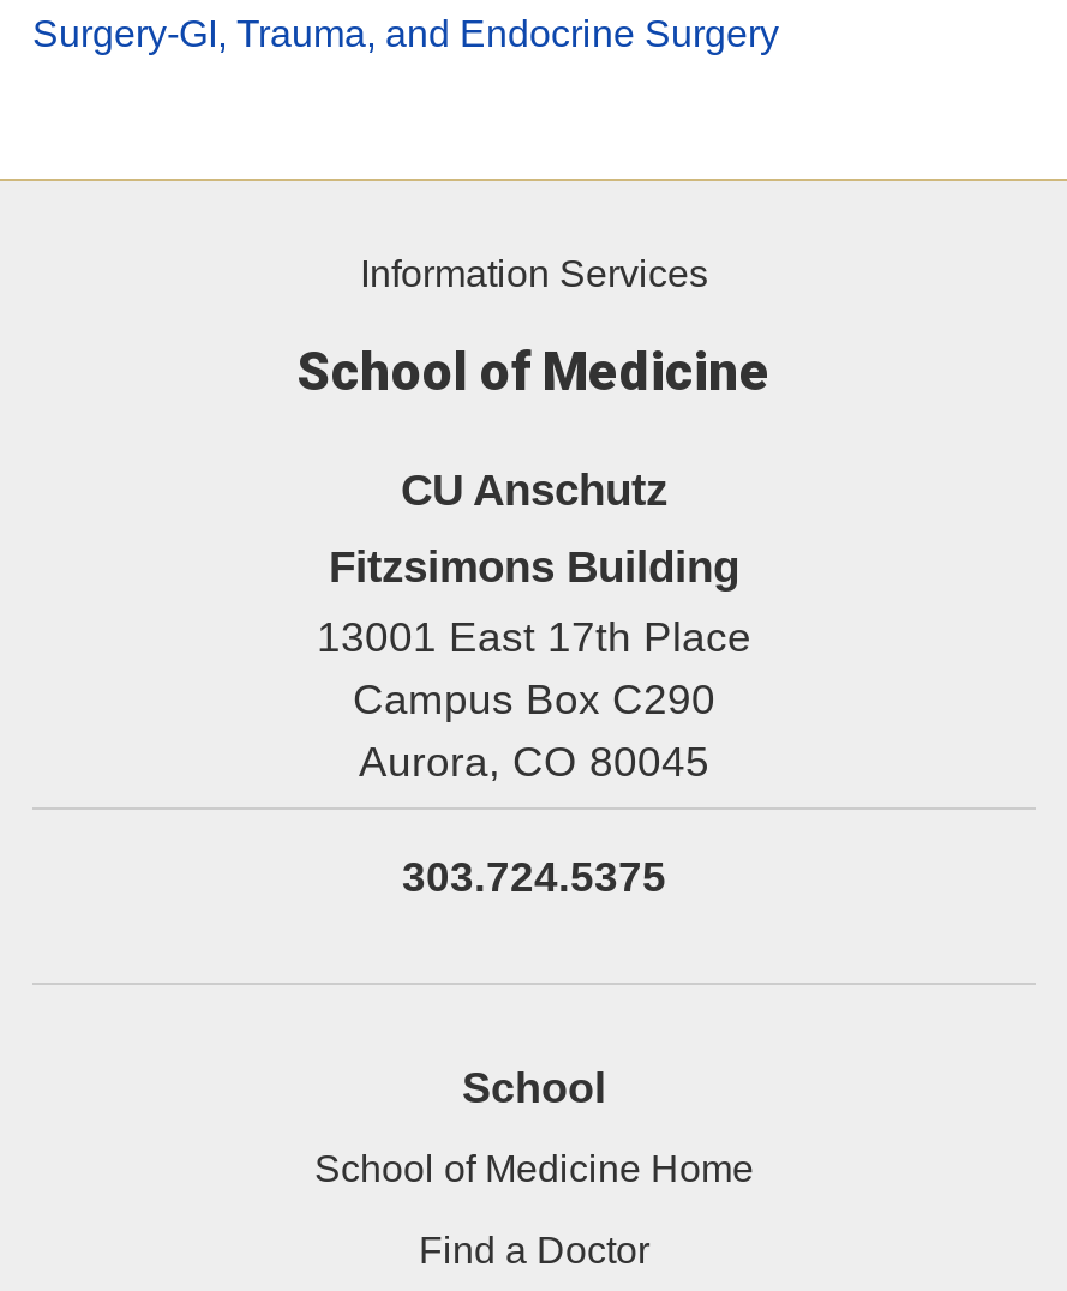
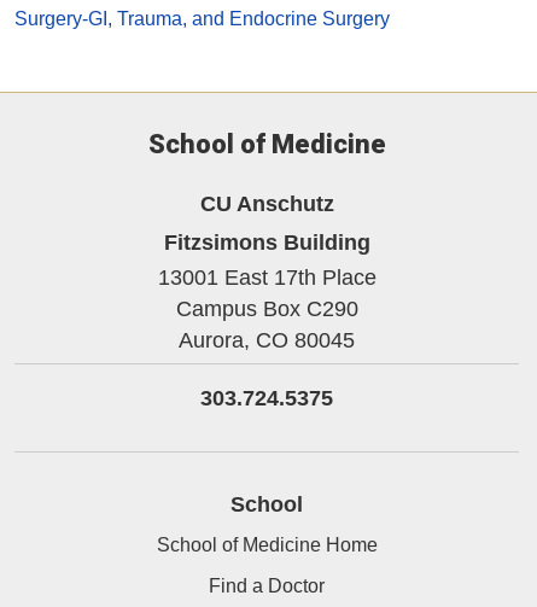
[360,254,708,295] Information Services -> none

